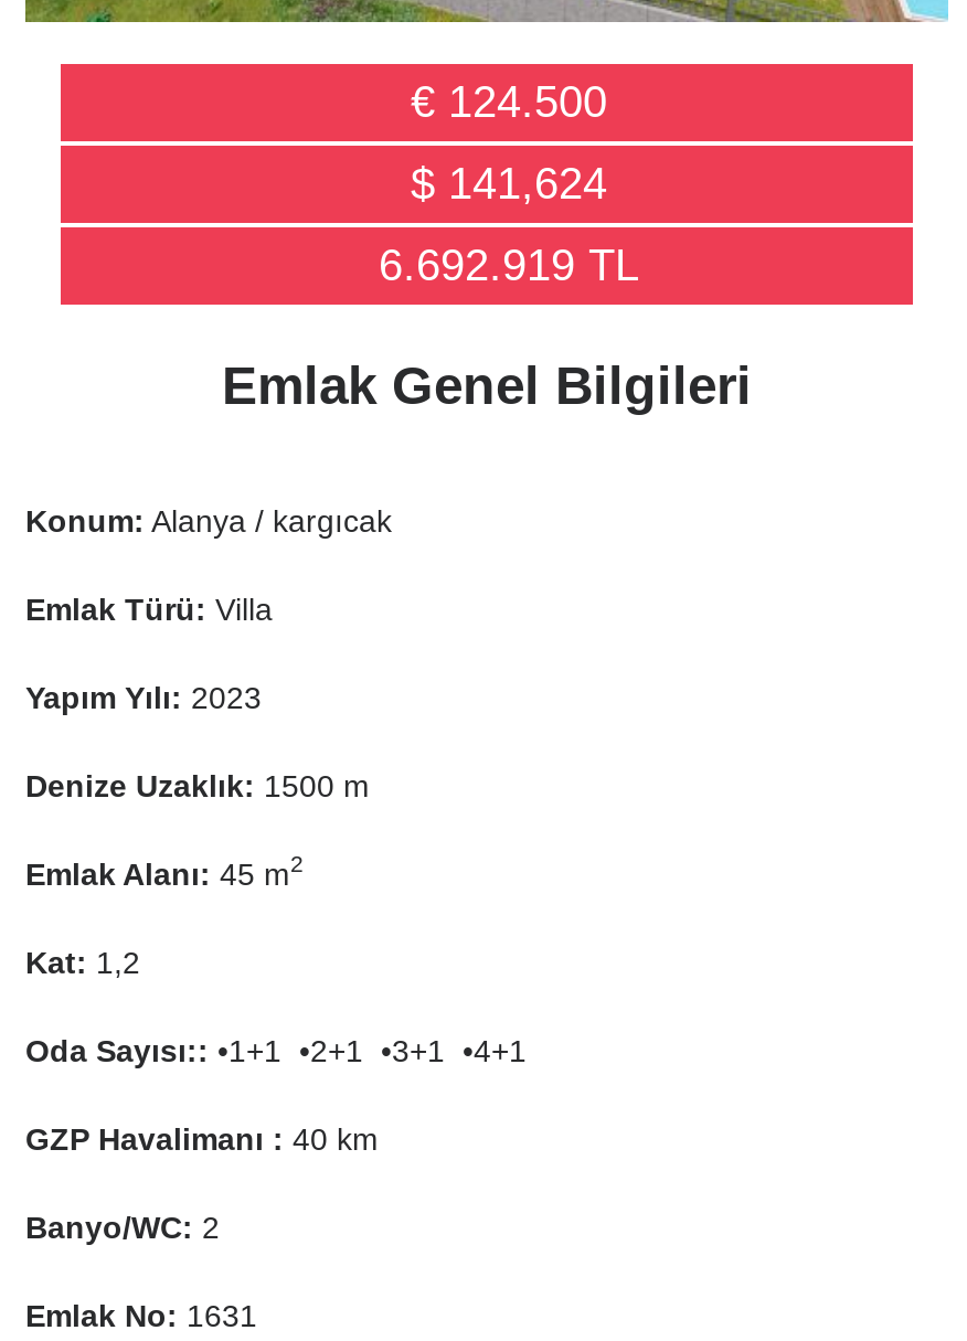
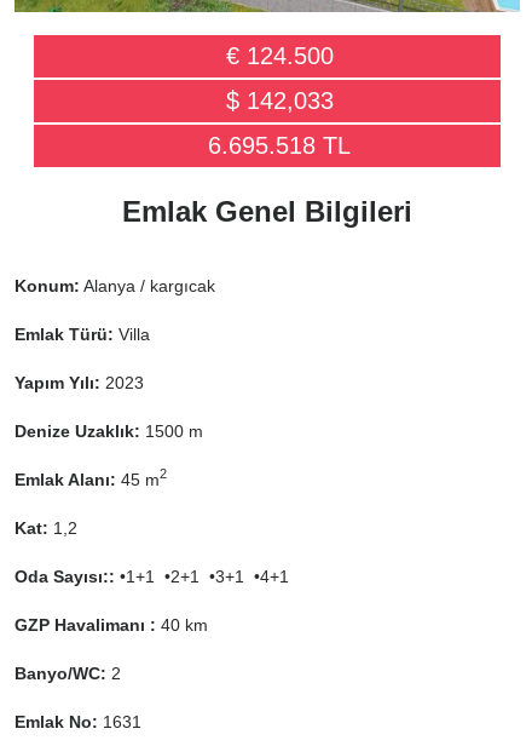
[411,158,607,206] $ 141,624 -> [225,87,333,113] $ 142,033
[379,240,639,288] 6.692.919 TL -> [208,131,351,158] 6.695.518 TL

